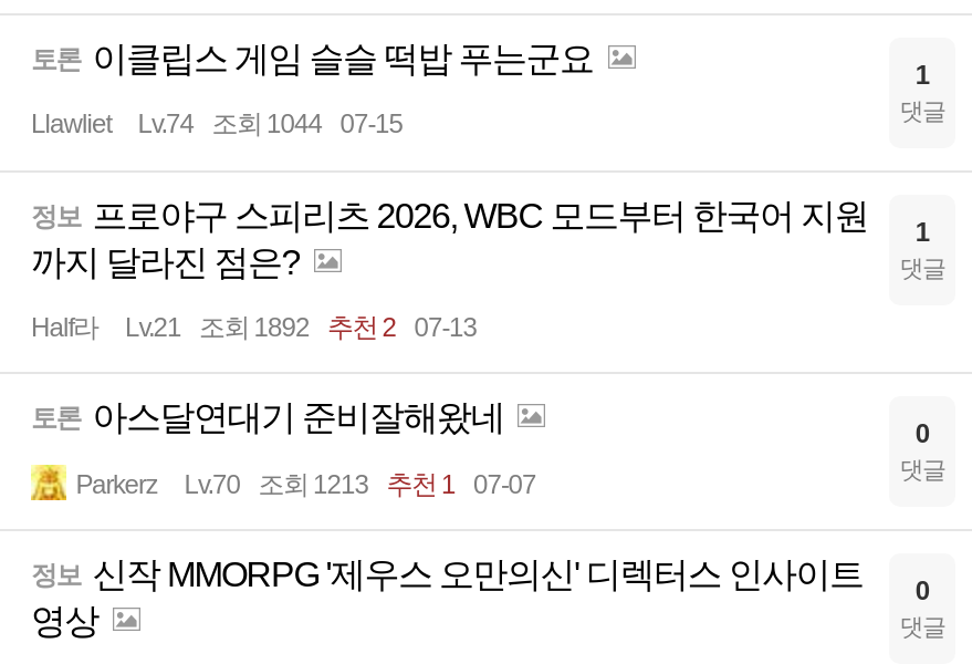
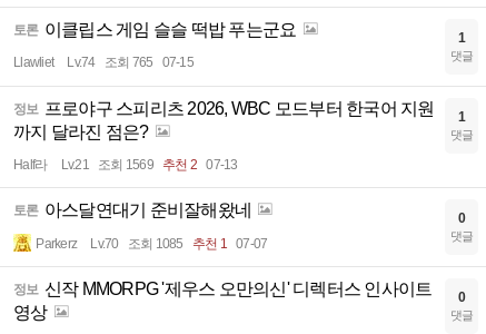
[31,109,403,140] Llawliet Lv.74 조회 1044 07-15 -> [13,55,193,71] Llawliet Lv.74 조회 765 07-15
[31,313,477,344] Half라 Lv.21 조회 1892 추천 2 07-13 -> [13,157,237,173] Half라 Lv.21 조회 1569 추천 2 07-13
[76,470,536,501] Parkerz Lv.70 조회 1213 추천 1 07-07 -> [36,236,267,252] Parkerz Lv.70 조회 1085 추천 1 07-07

